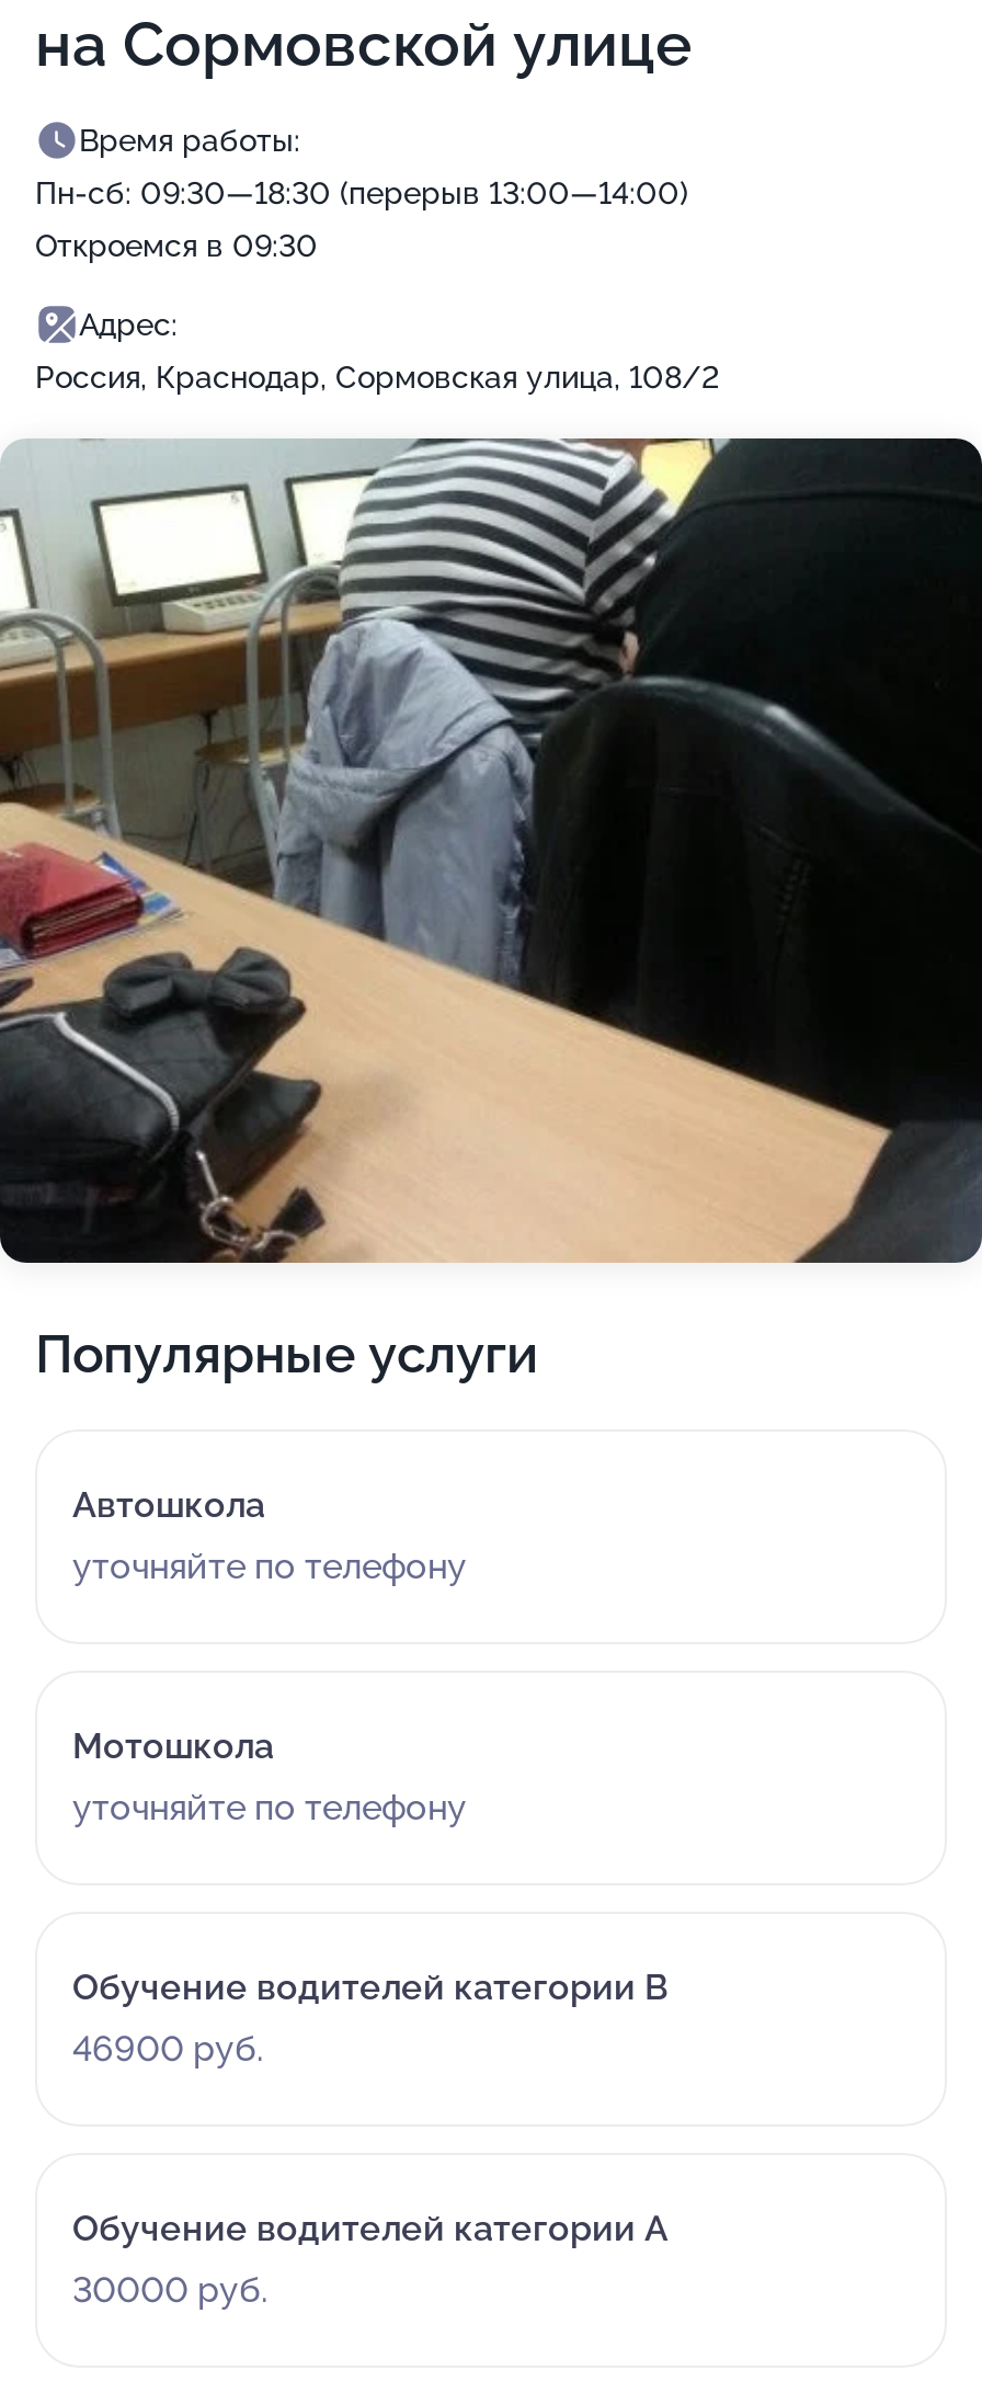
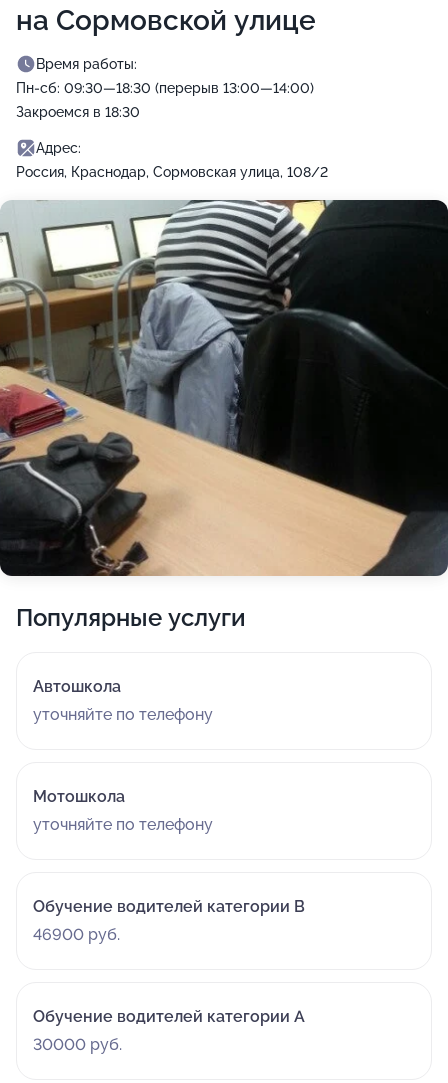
[35,228,318,263] Откроемся в 09:30 -> [16,104,140,120] Закроемся в 18:30

